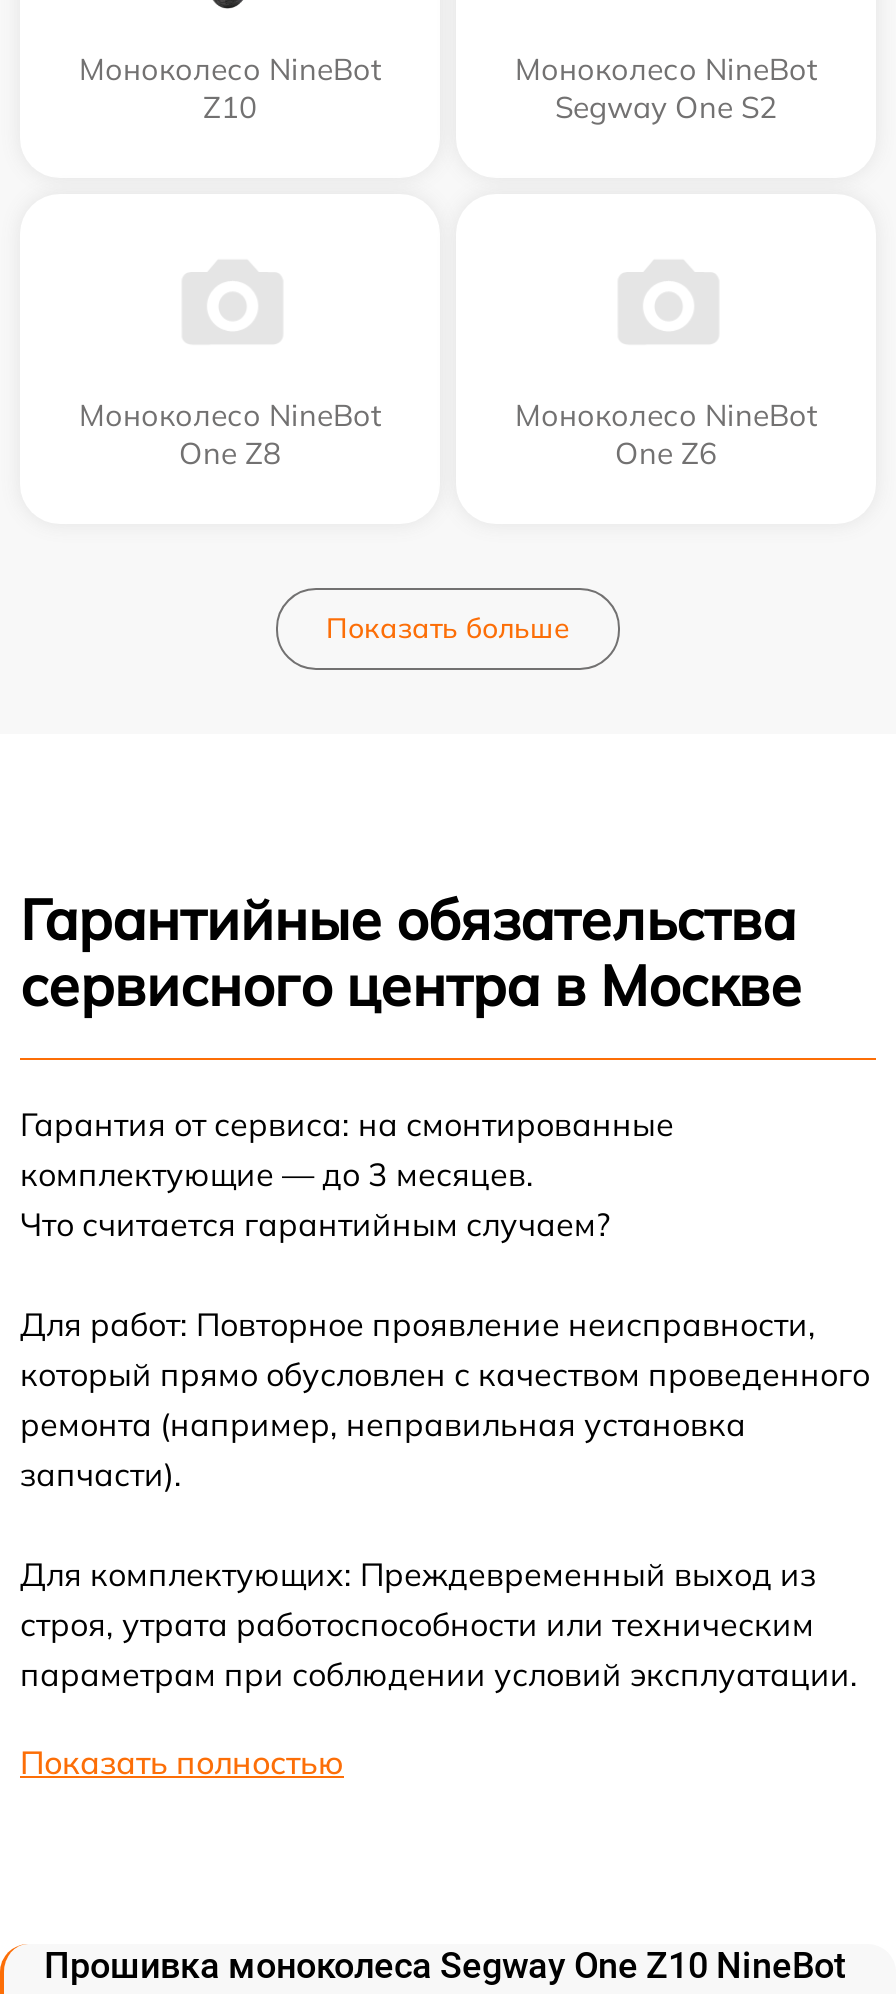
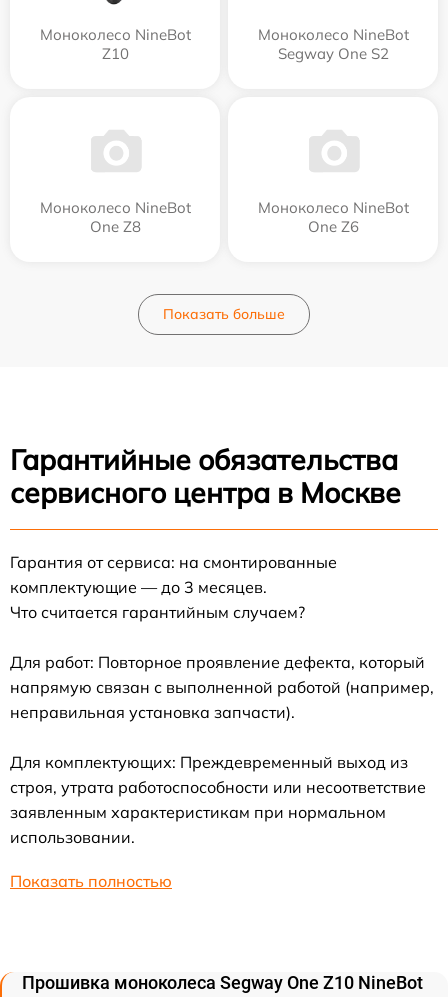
[20,1305,870,1495] Для работ: Повторное проявление неисправности, | который прямо обусловлен с качеством проведенного | ремонта (например, неправильная установка | запчасти). -> [10,652,434,722] Для работ: Повторное проявление дефекта, который | напрямую связан с выполненной работой (например, | неправильная установка запчасти).
moved [20,1555,816,1595] -> [10,752,408,772]: Для комплектующих: Преждевременный выход из
[20,1605,858,1695] строя, утрата работоспособности или техническим | параметрам при соблюдении условий эксплуатации. -> [10,777,426,847] строя, утрата работоспособности или несоответствие | заявленным характеристикам при нормальном | использовании.

